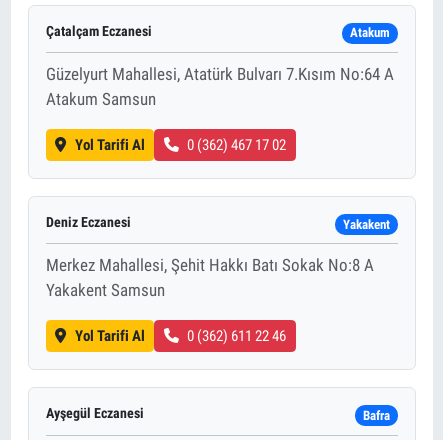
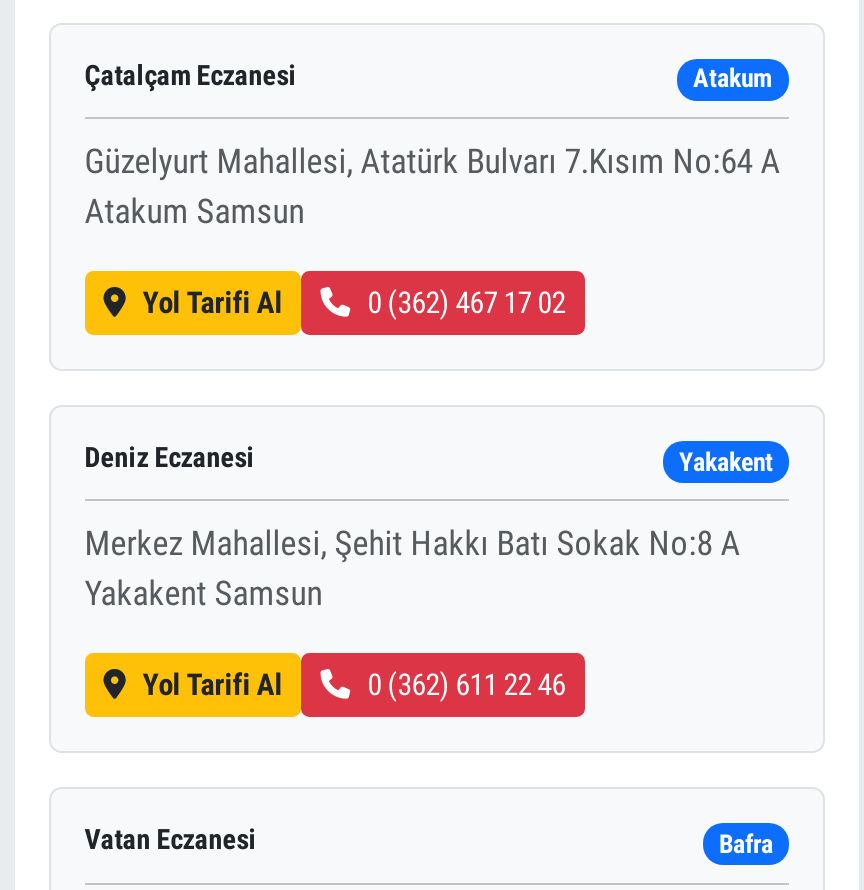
[46,405,144,421] Ayşegül Eczanesi -> [85,824,257,856] Vatan Eczanesi

